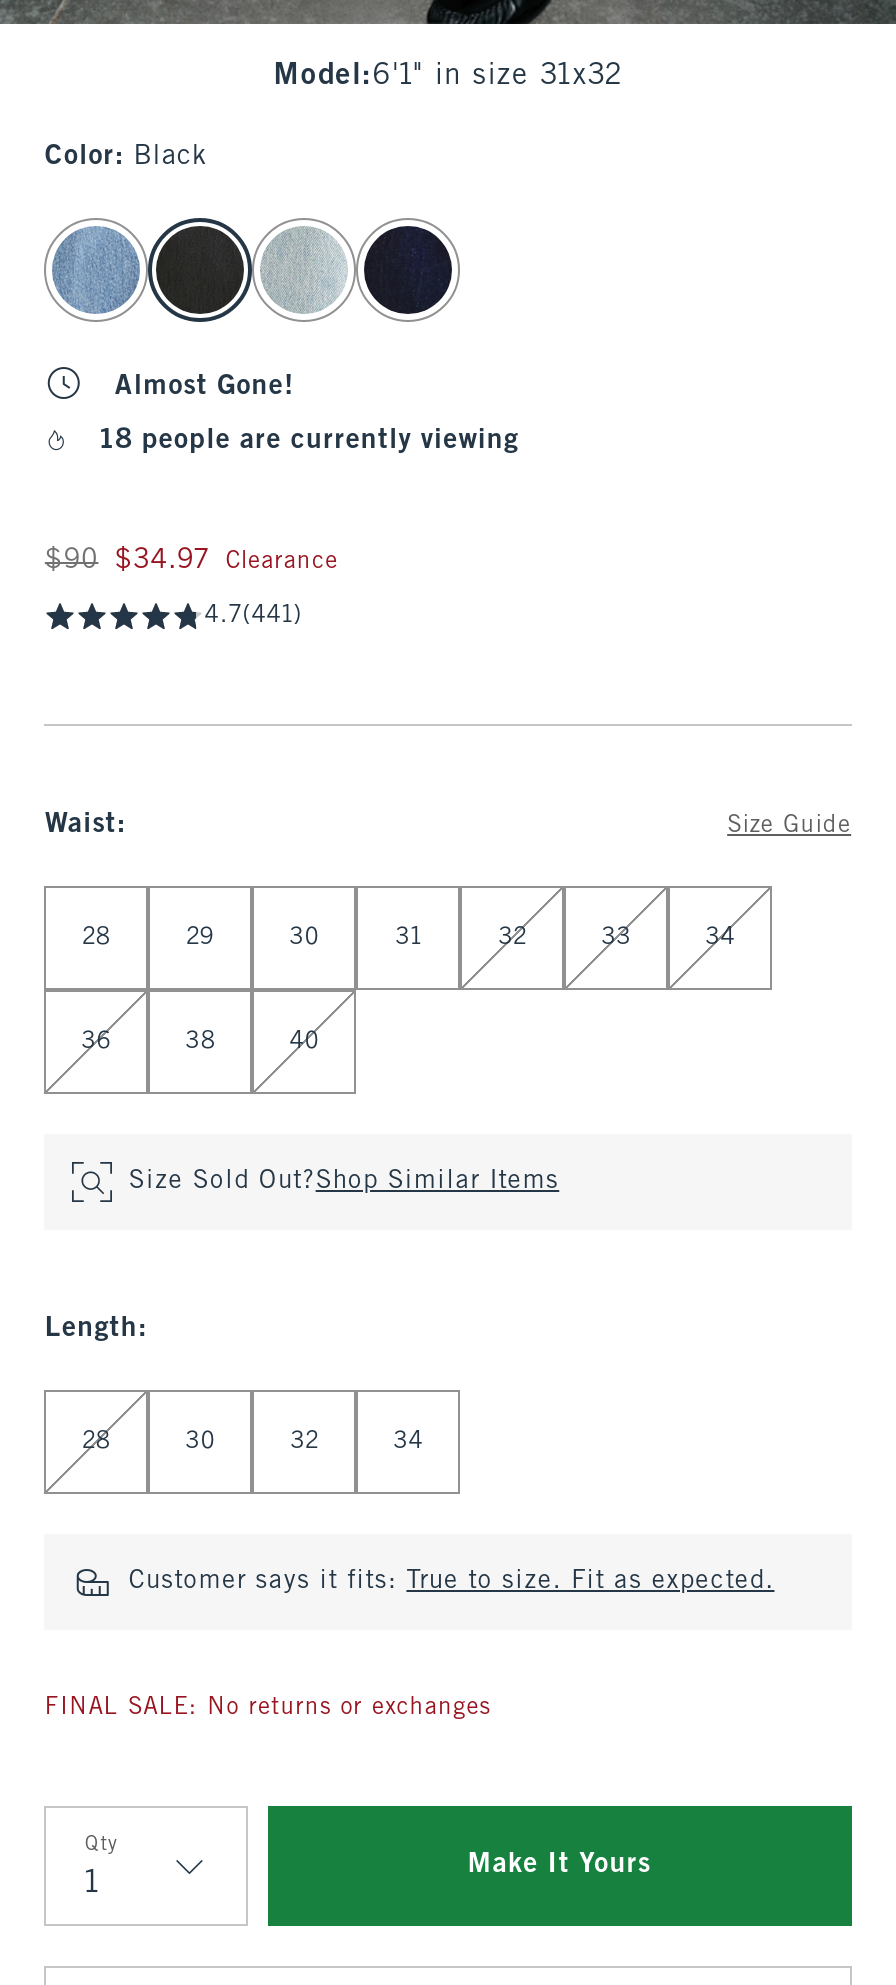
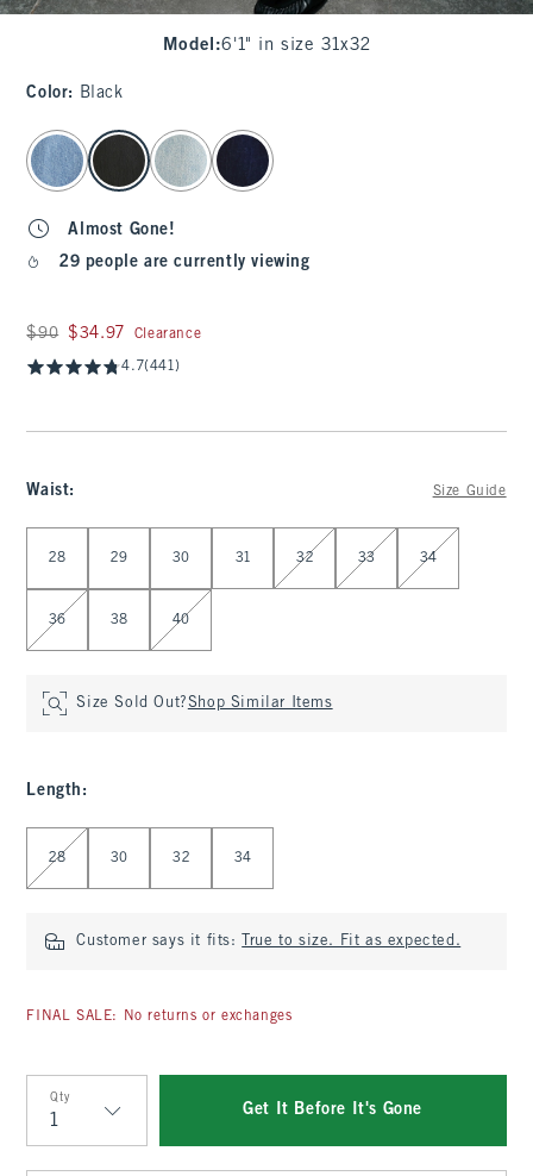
[100,428,519,454] 18 people are currently viewing -> [59,255,310,270] 29 people are currently viewing
[468,1852,651,1878] Make It Yours -> [243,1102,422,1118] Get It Before It's Gone

